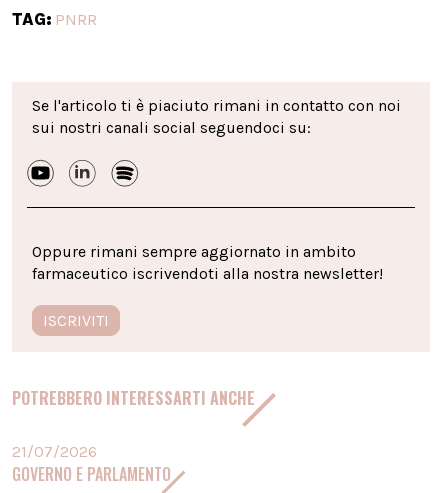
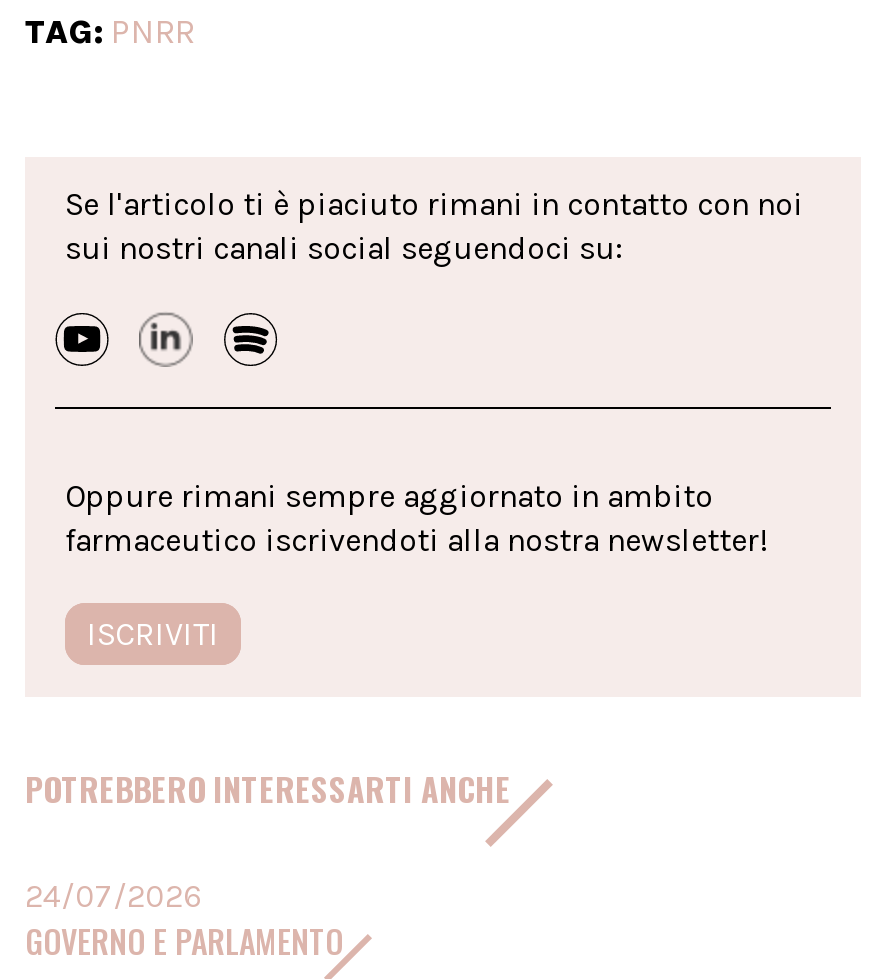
[12,442,97,461] 21/07/2026 -> [25,878,201,916] 24/07/2026

